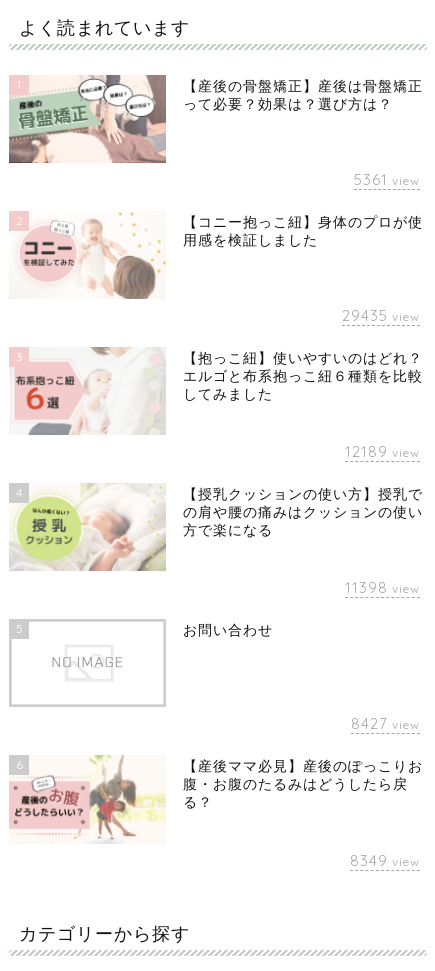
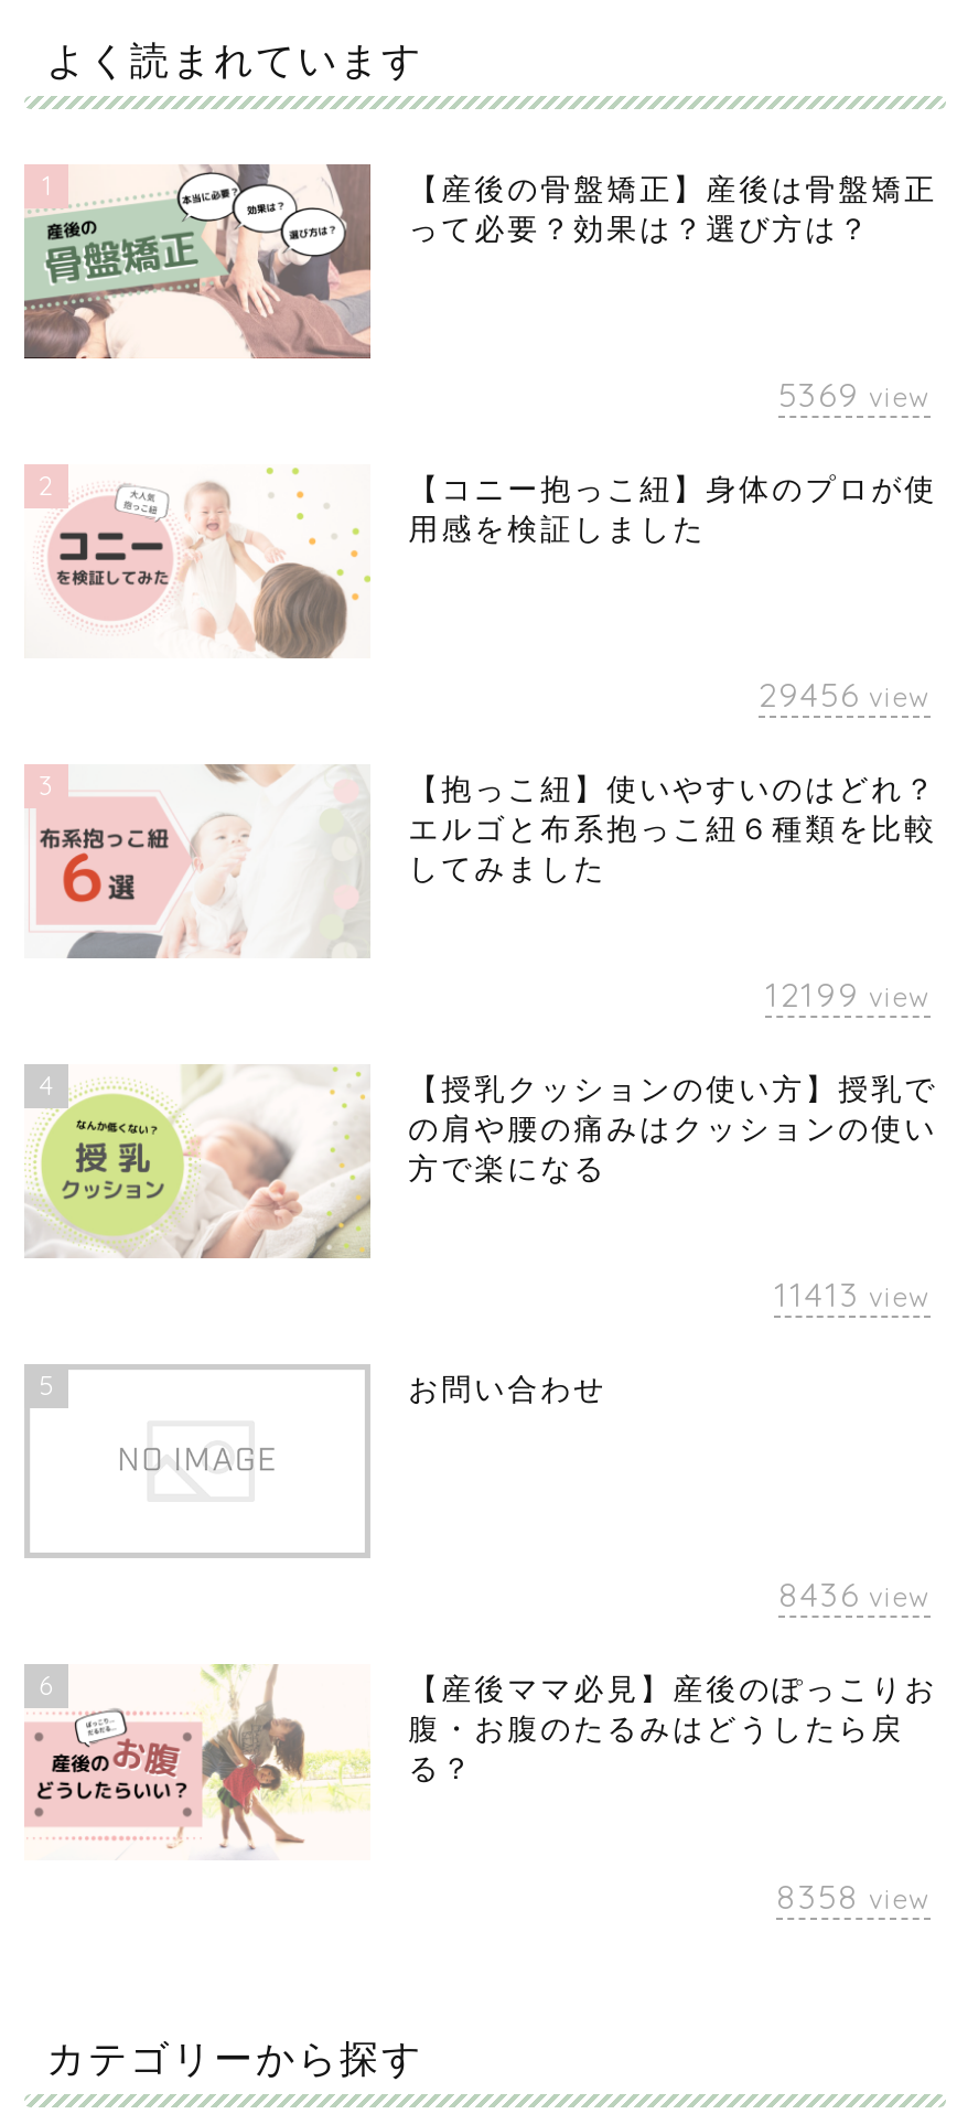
[354,170,420,189] 5361 view -> [778,373,931,415] 5369 view
[342,306,420,325] 29435 view -> [759,674,931,716] 29456 view
[345,442,420,461] 12189 view -> [765,974,931,1016] 12199 view
[345,578,420,597] 11398 view -> [774,1274,931,1316] 11413 view
[351,714,420,733] 8427 view -> [778,1575,931,1617] 8436 view
[350,851,420,870] 8349 view -> [776,1875,931,1917] 8358 view

